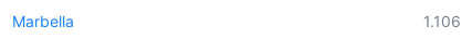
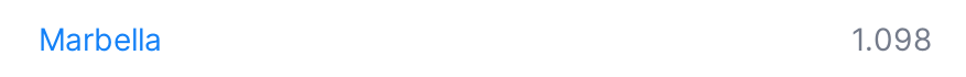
[423,11,461,30] 1.106 -> [851,19,933,56] 1.098

